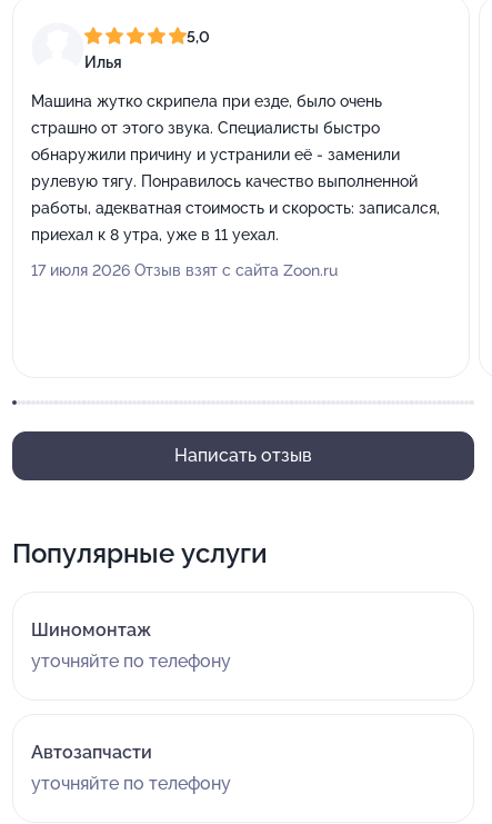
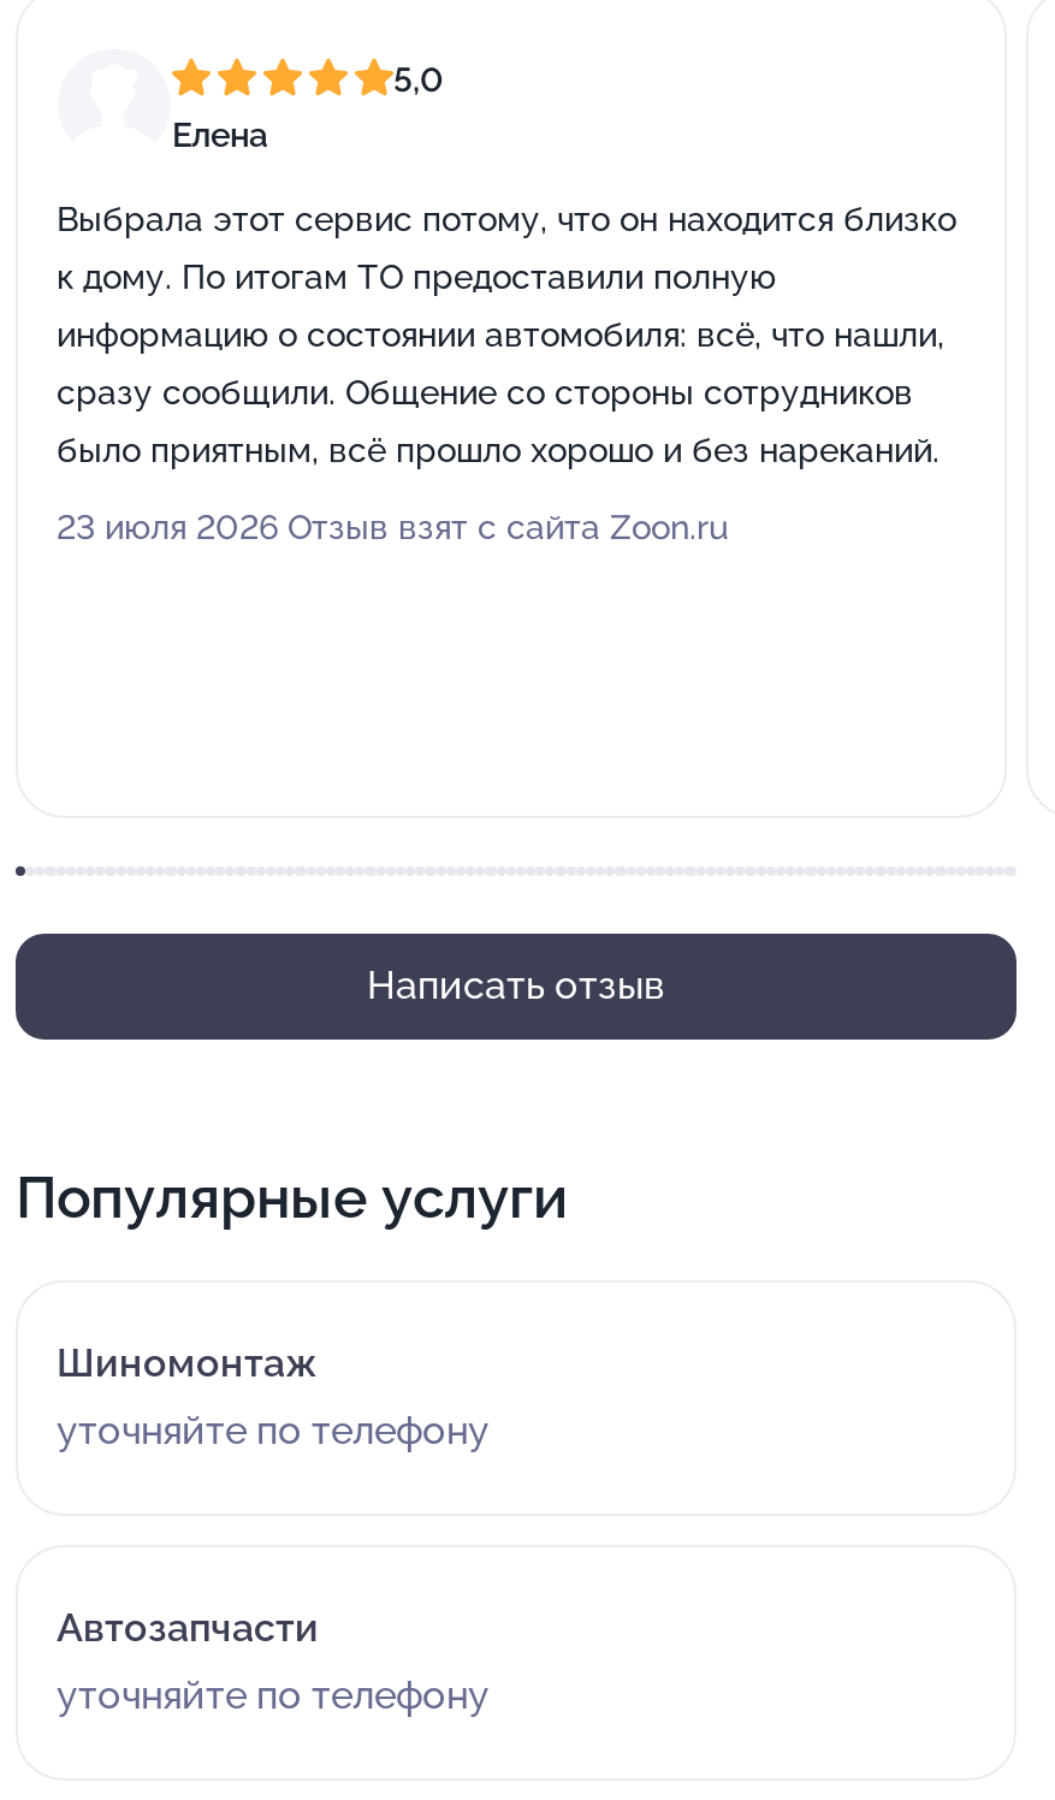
[31,53,440,279] Илья | Машина жутко скрипела при езде, было очень | страшно от этого звука. Специалисты быстро | обнаружили причину и устранили её - заменили | рулевую тягу. Понравилось качество выполненной | работы, адекватная стоимость и скорость: записался, | приехал к 8 утра, уже в 11 уехал. | 17 июля 2026 Отзыв взят с сайта Zoon.ru -> [57,114,956,546] Елена | Выбрала этот сервис потому, что он находится близко | к дому. По итогам ТО предоставили полную | информацию о состоянии автомобиля: всё, что нашли, | сразу сообщили. Общение со стороны сотрудников | было приятным, всё прошло хорошо и без нареканий. | 23 июля 2026 Отзыв взят с сайта Zoon.ru

